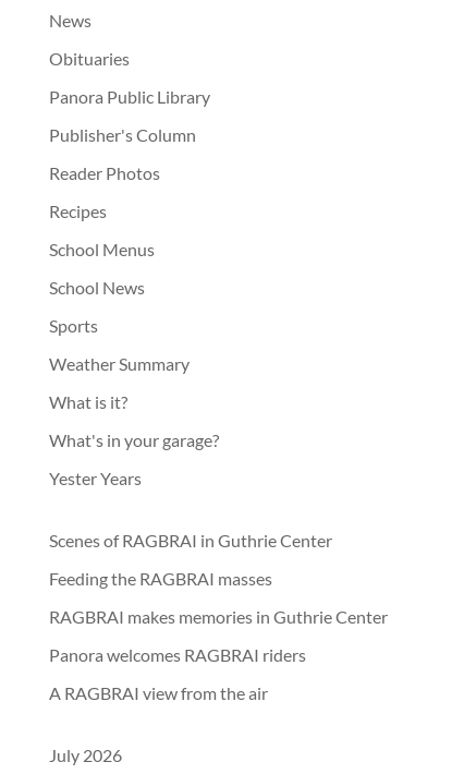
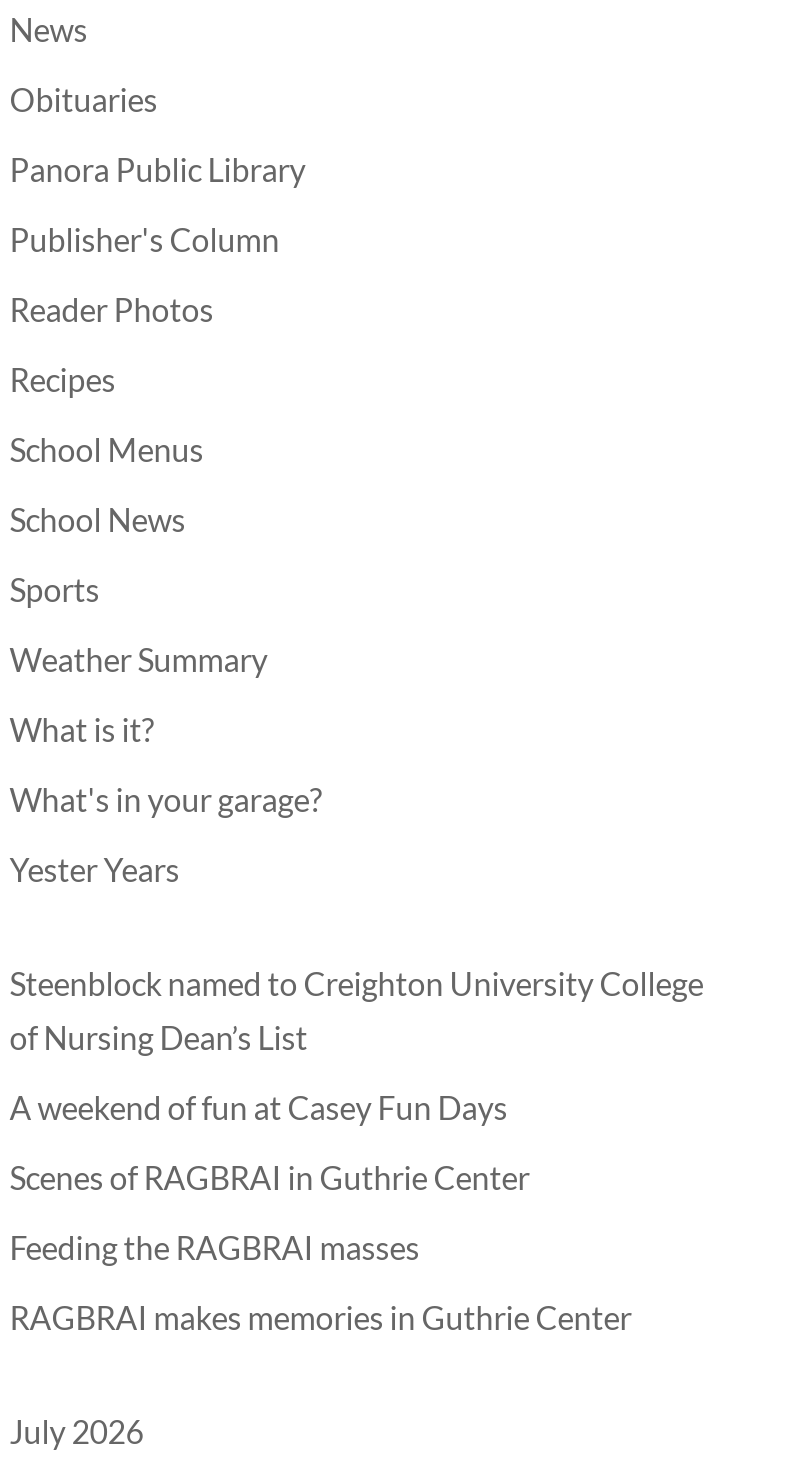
none -> [10,964,704,1126] Steenblock named to Creighton University College | of Nursing Dean’s List | A weekend of fun at Casey Fun Days
moved [49,530,388,627] -> [10,1158,632,1336]: Scenes of RAGBRAI in Guthrie Center | Feeding the RAGBRAI masses | RAGBRAI makes memories in Guthrie Center
[49,644,306,703] Panora welcomes RAGBRAI riders | A RAGBRAI view from the air -> none

